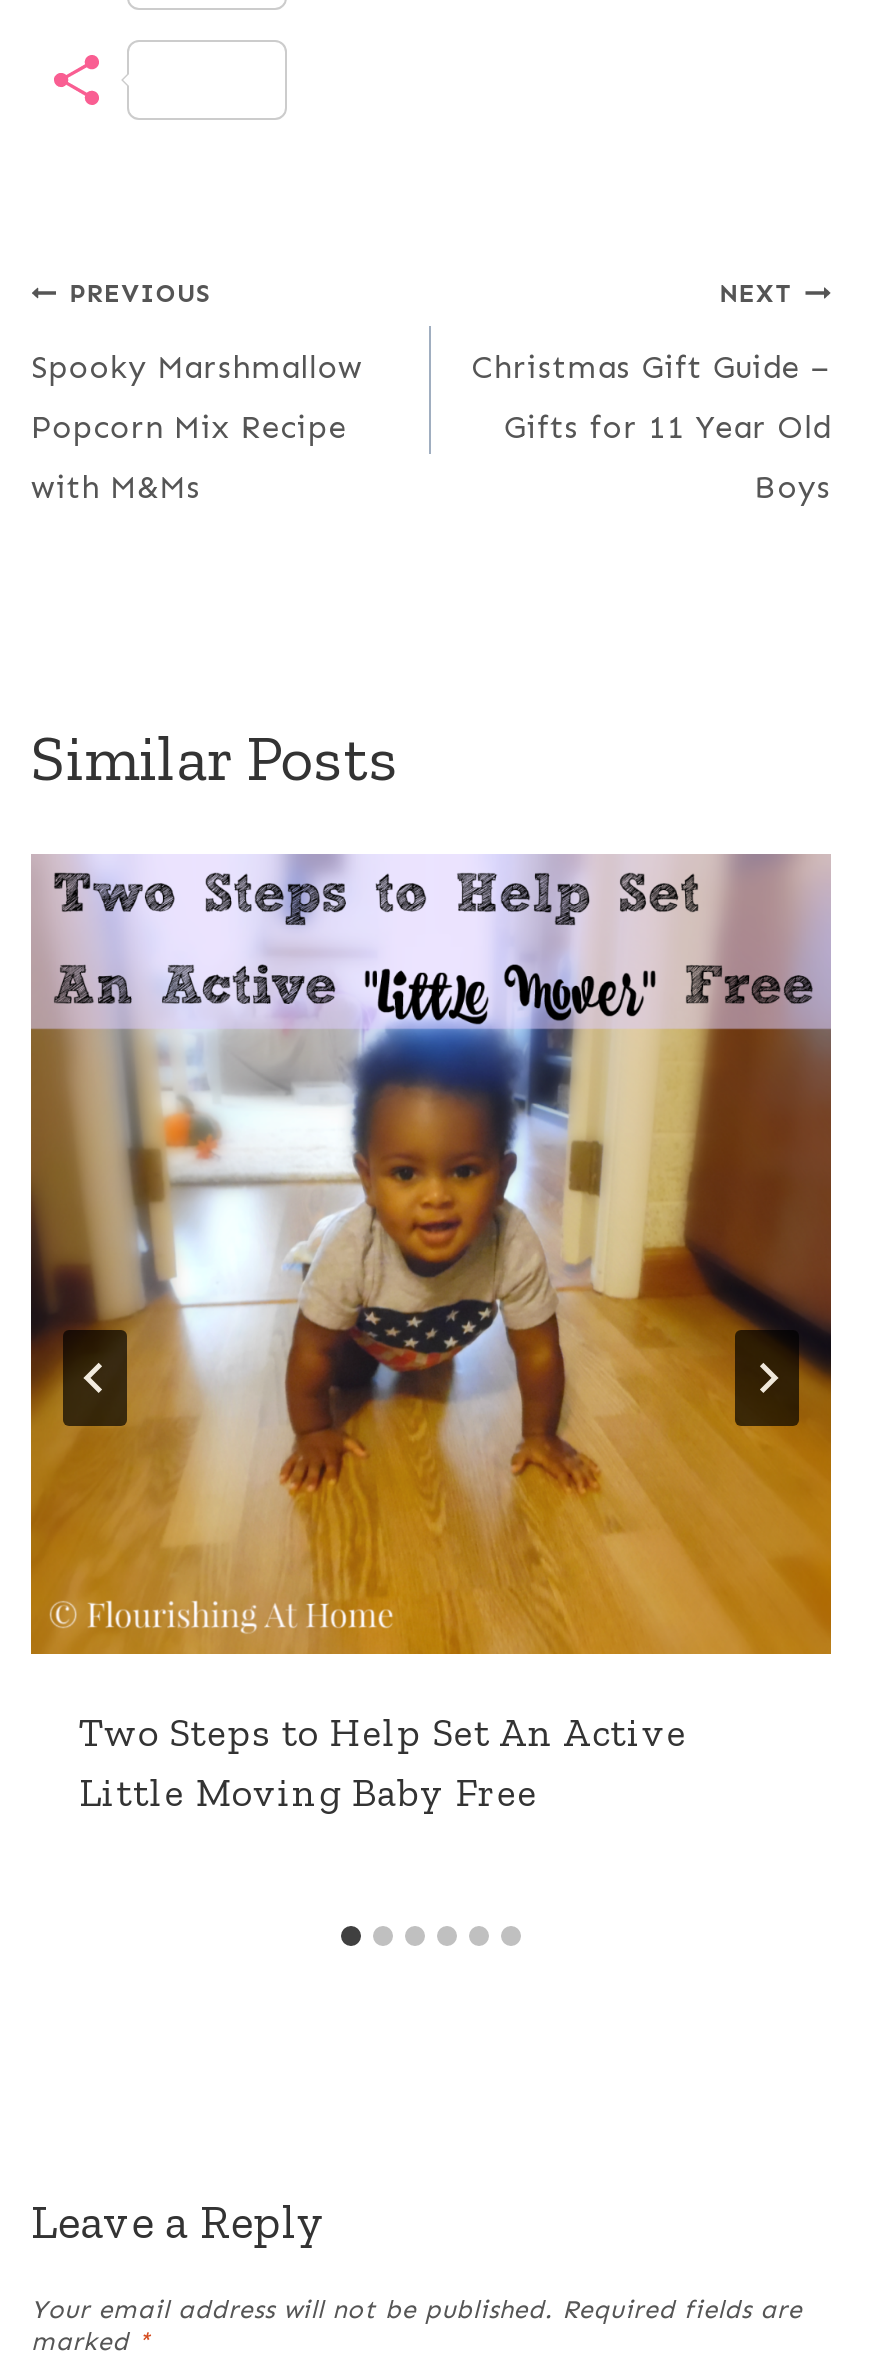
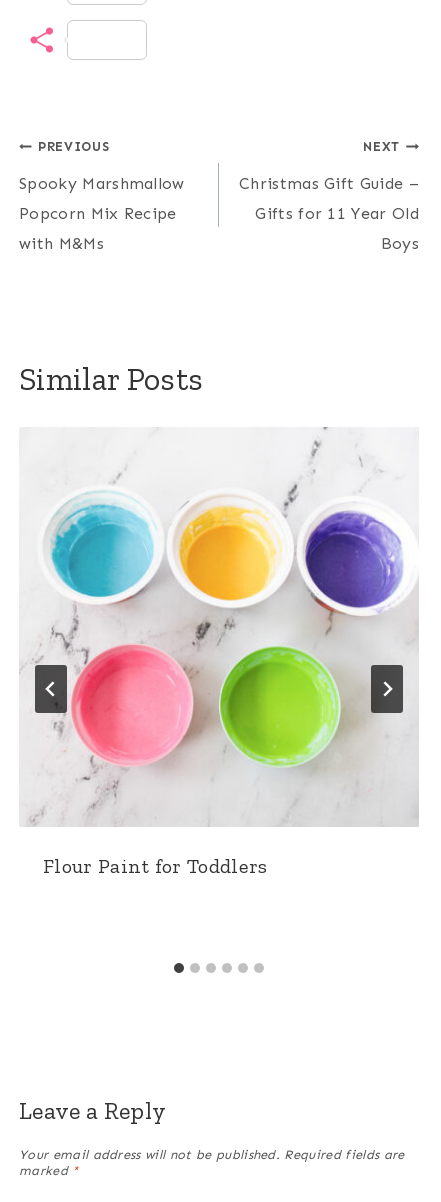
[29,852,833,1817] [image] | Two Steps to Help Set An Active | Little Moving Baby Free -> [19,427,419,878] [image] | Flour Paint for Toddlers

